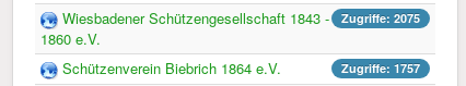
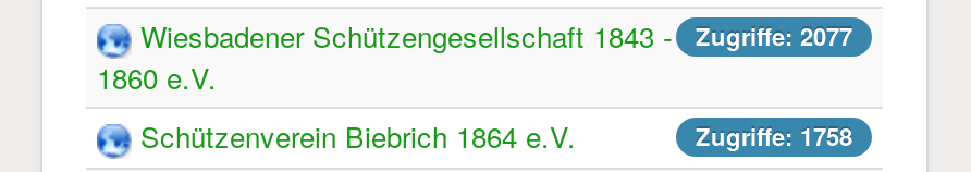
[341,10,420,27] Zugriffe: 2075 -> [696,21,852,53] Zugriffe: 2077
[341,60,420,76] Zugriffe: 1757 -> [696,120,852,153] Zugriffe: 1758

